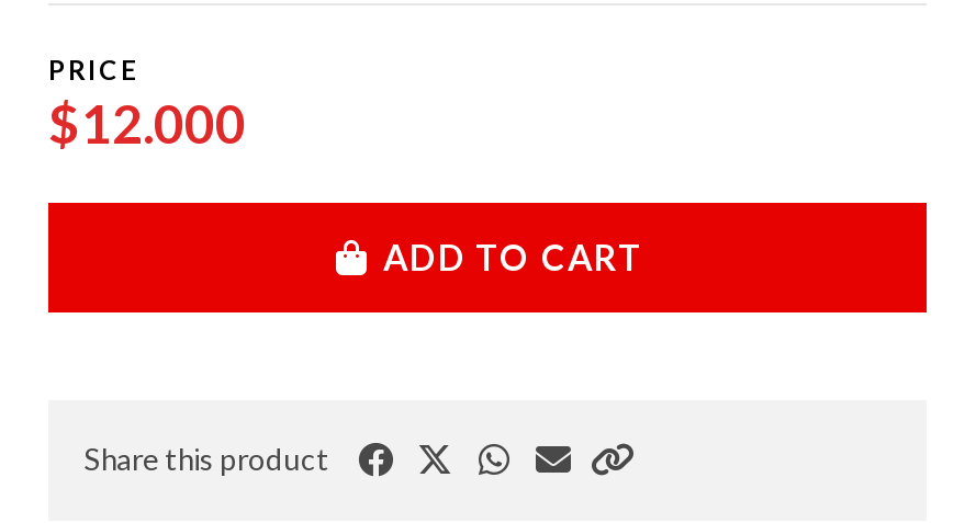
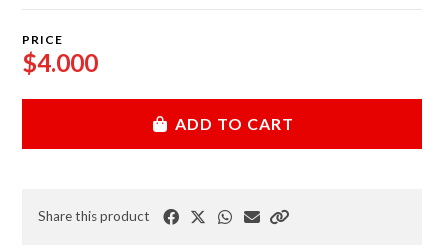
[48,90,246,153] $12.000 -> [22,48,98,77] $4.000

